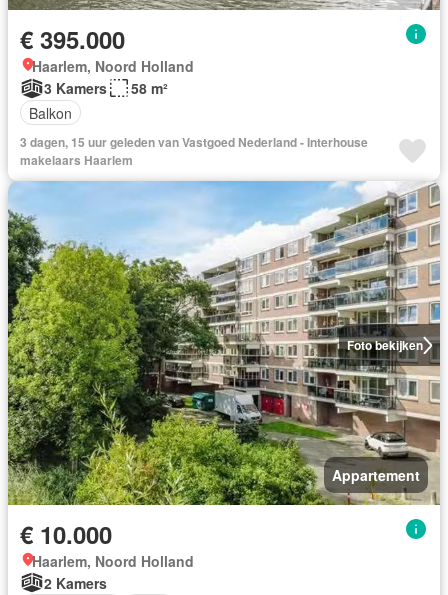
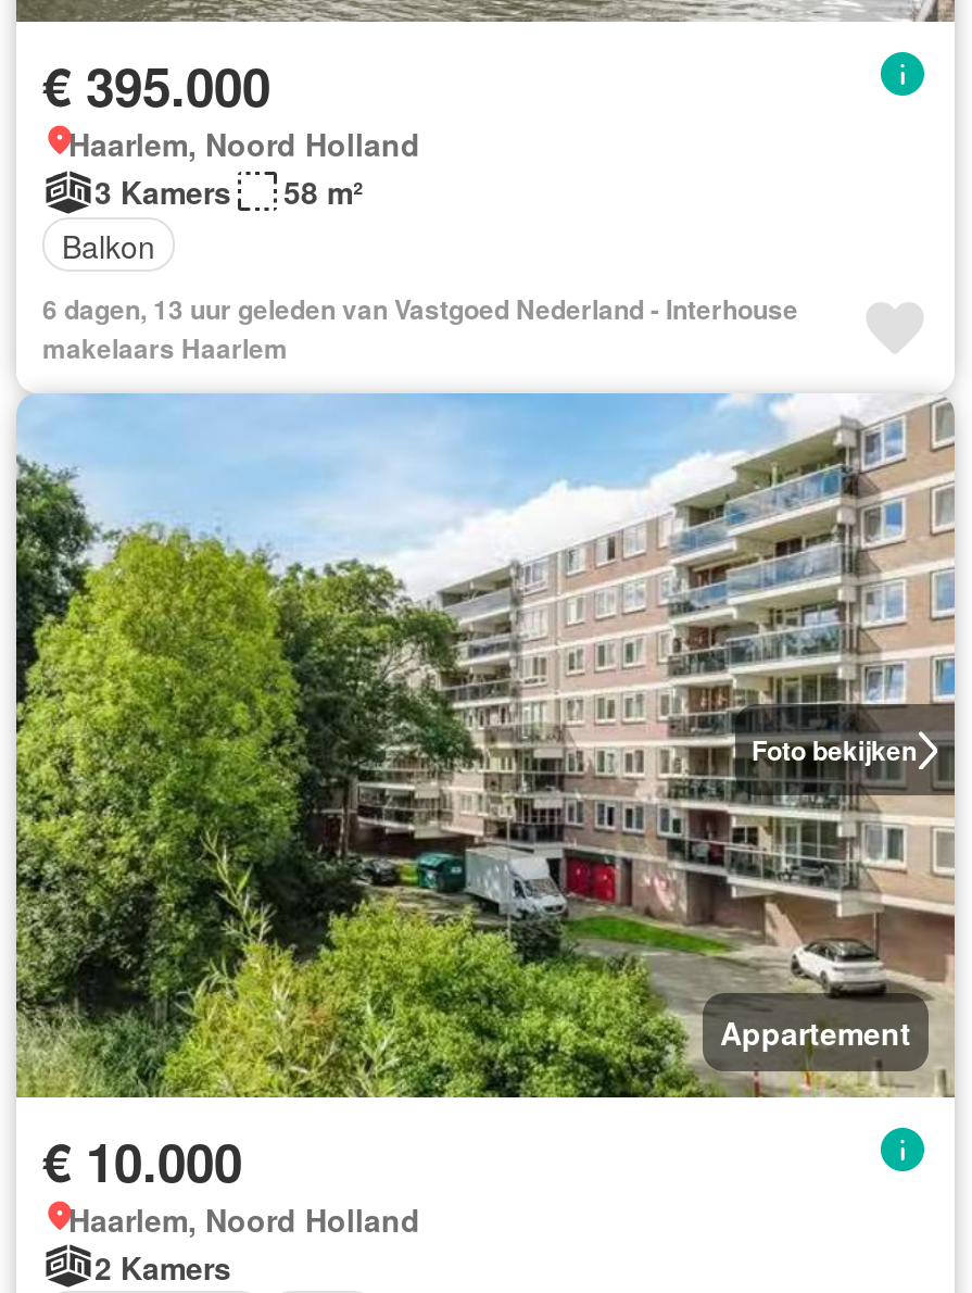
[20,133,368,151] 3 dagen, 15 uur geleden van Vastgoed Nederland - Interhouse -> [42,289,798,328] 6 dagen, 13 uur geleden van Vastgoed Nederland - Interhouse

